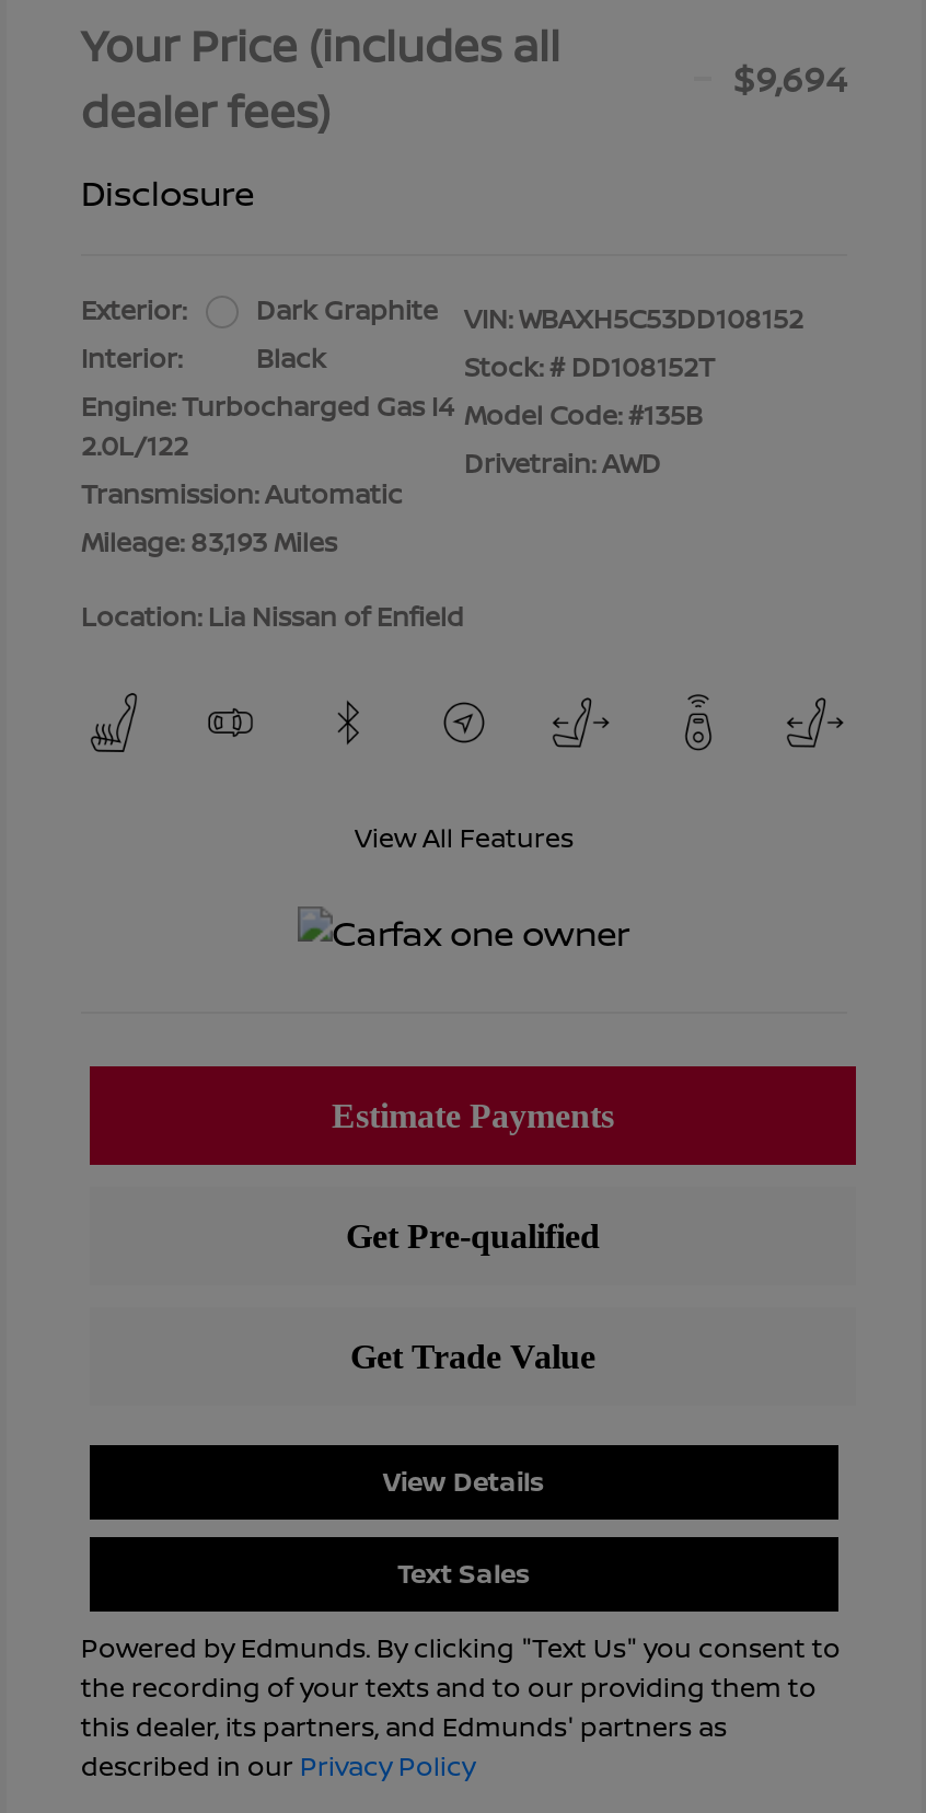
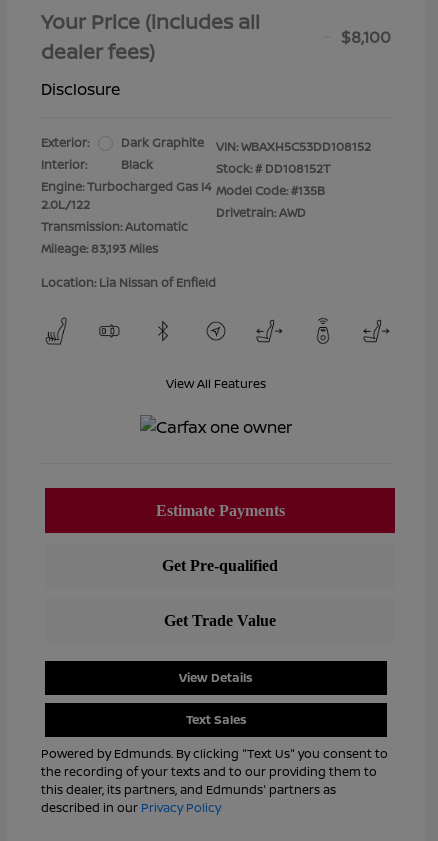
[733,55,847,103] $9,694 -> [341,26,391,48] $8,100

